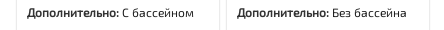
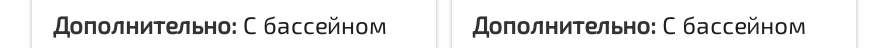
[237,5,407,19] Дополнительно: Без бассейна -> [472,9,806,37] Дополнительно: С бассейном

